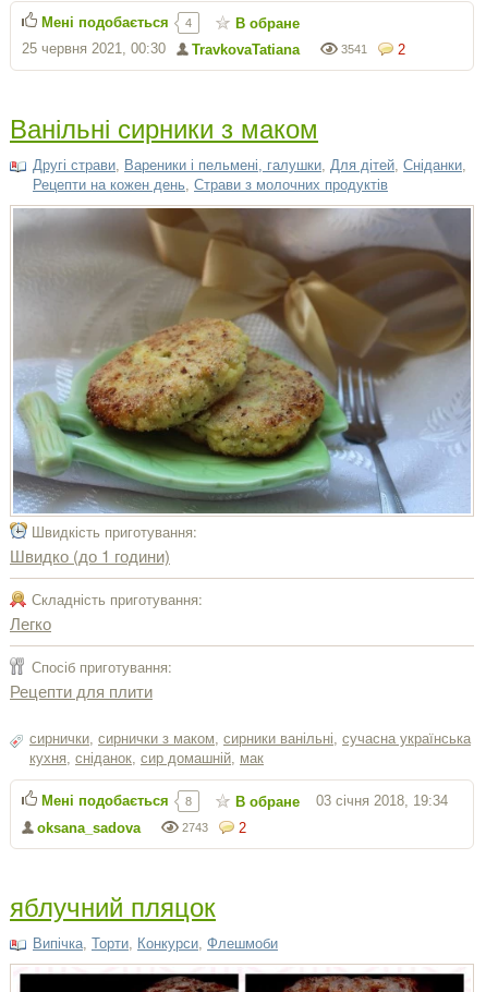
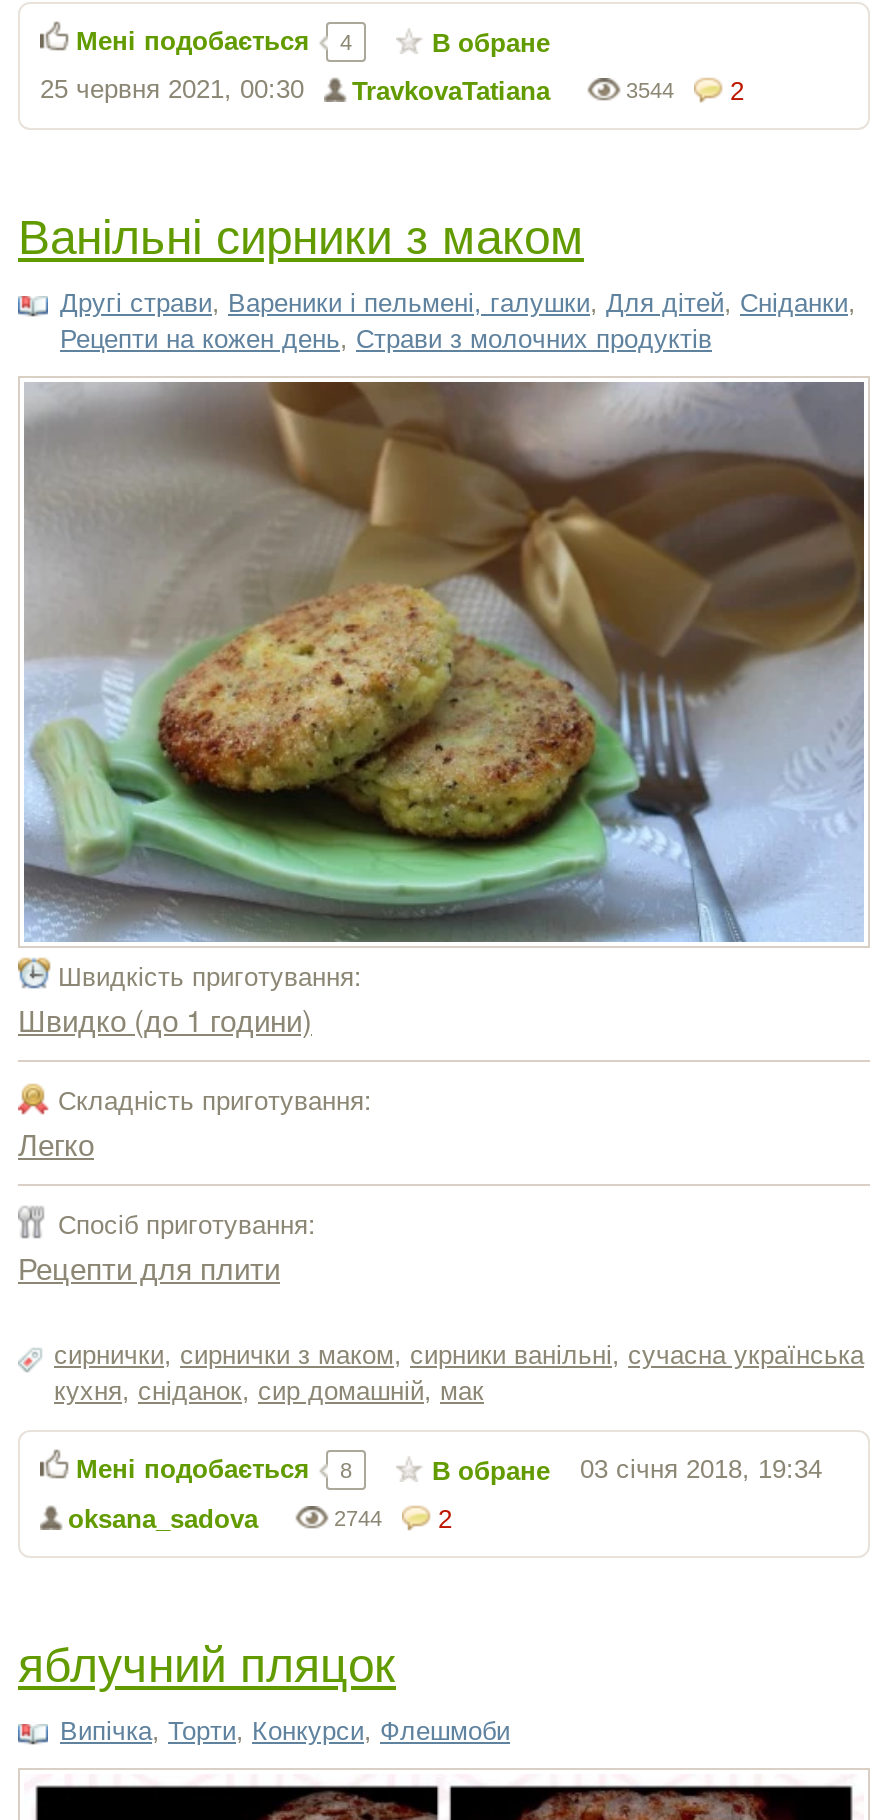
[341,43,367,56] 3541 -> [626,78,674,102] 3544
[182,821,208,834] 2743 -> [334,1506,382,1530] 2744

